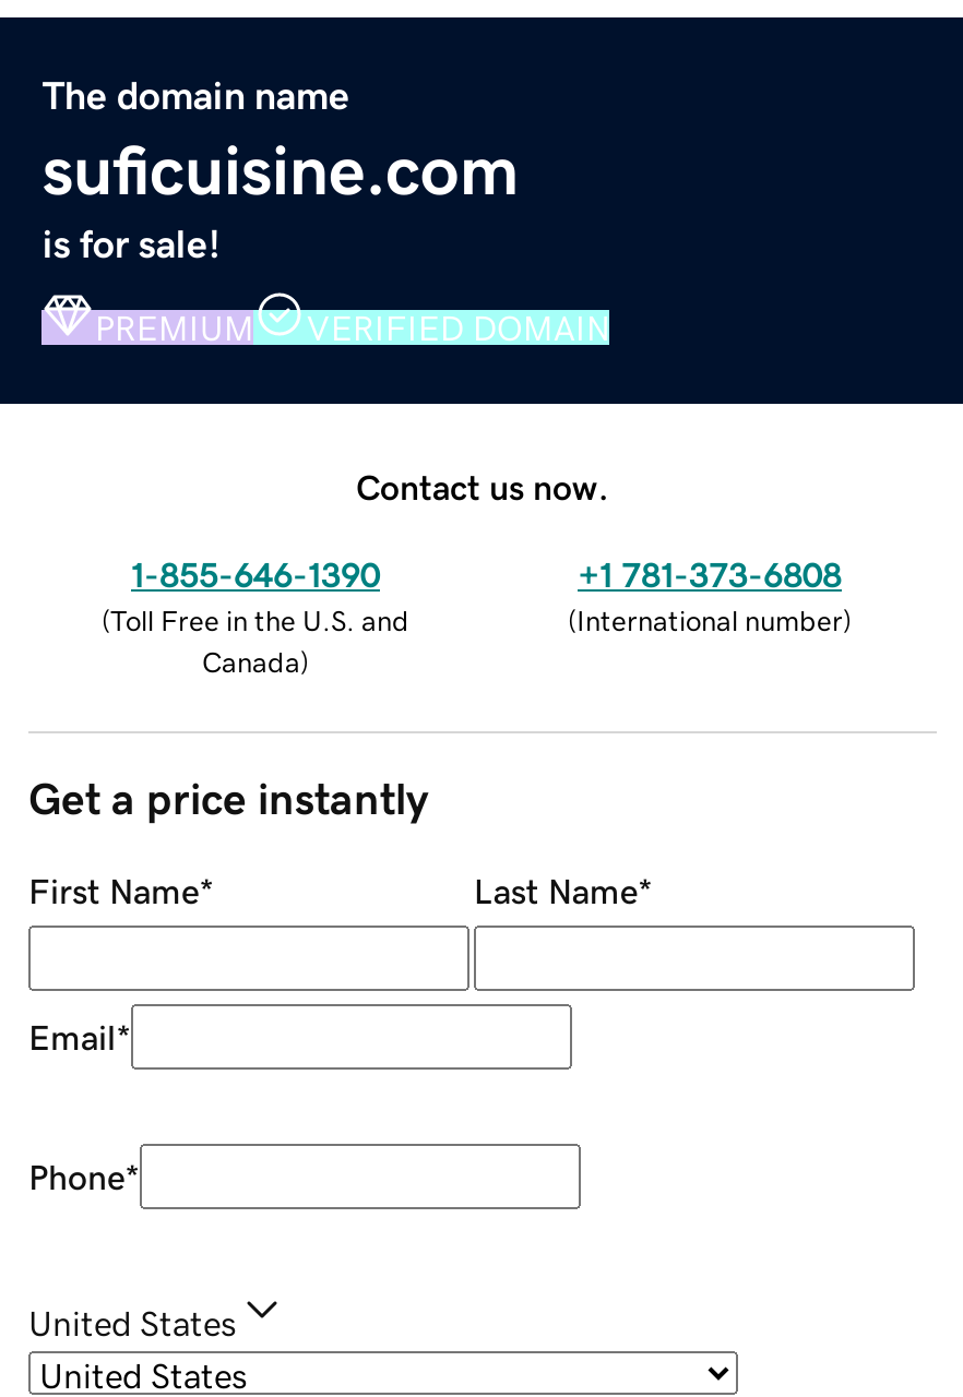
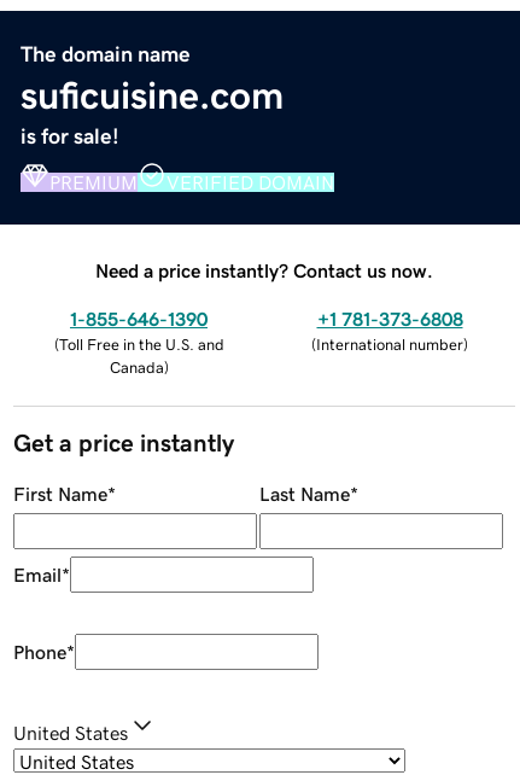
[356,468,609,503] Contact us now. -> [95,260,433,280] Need a price instantly? Contact us now.

